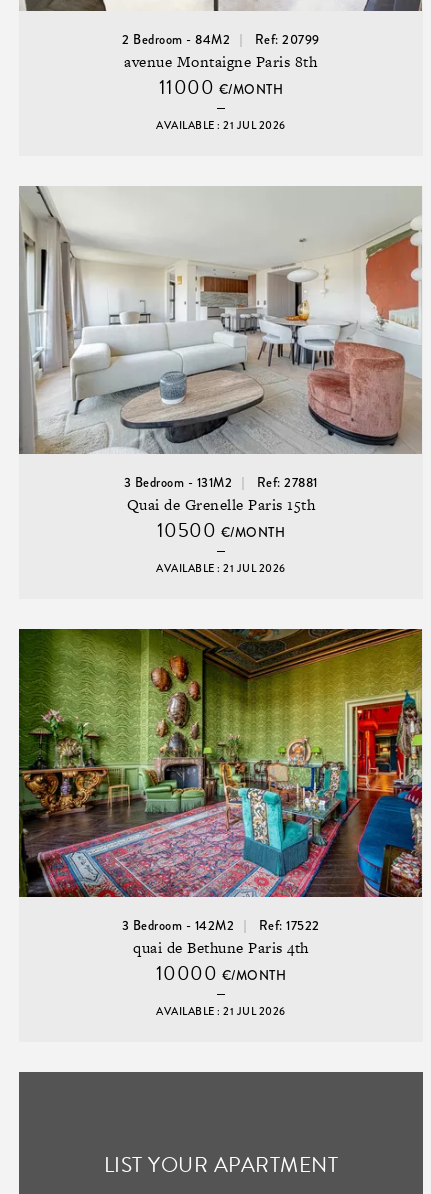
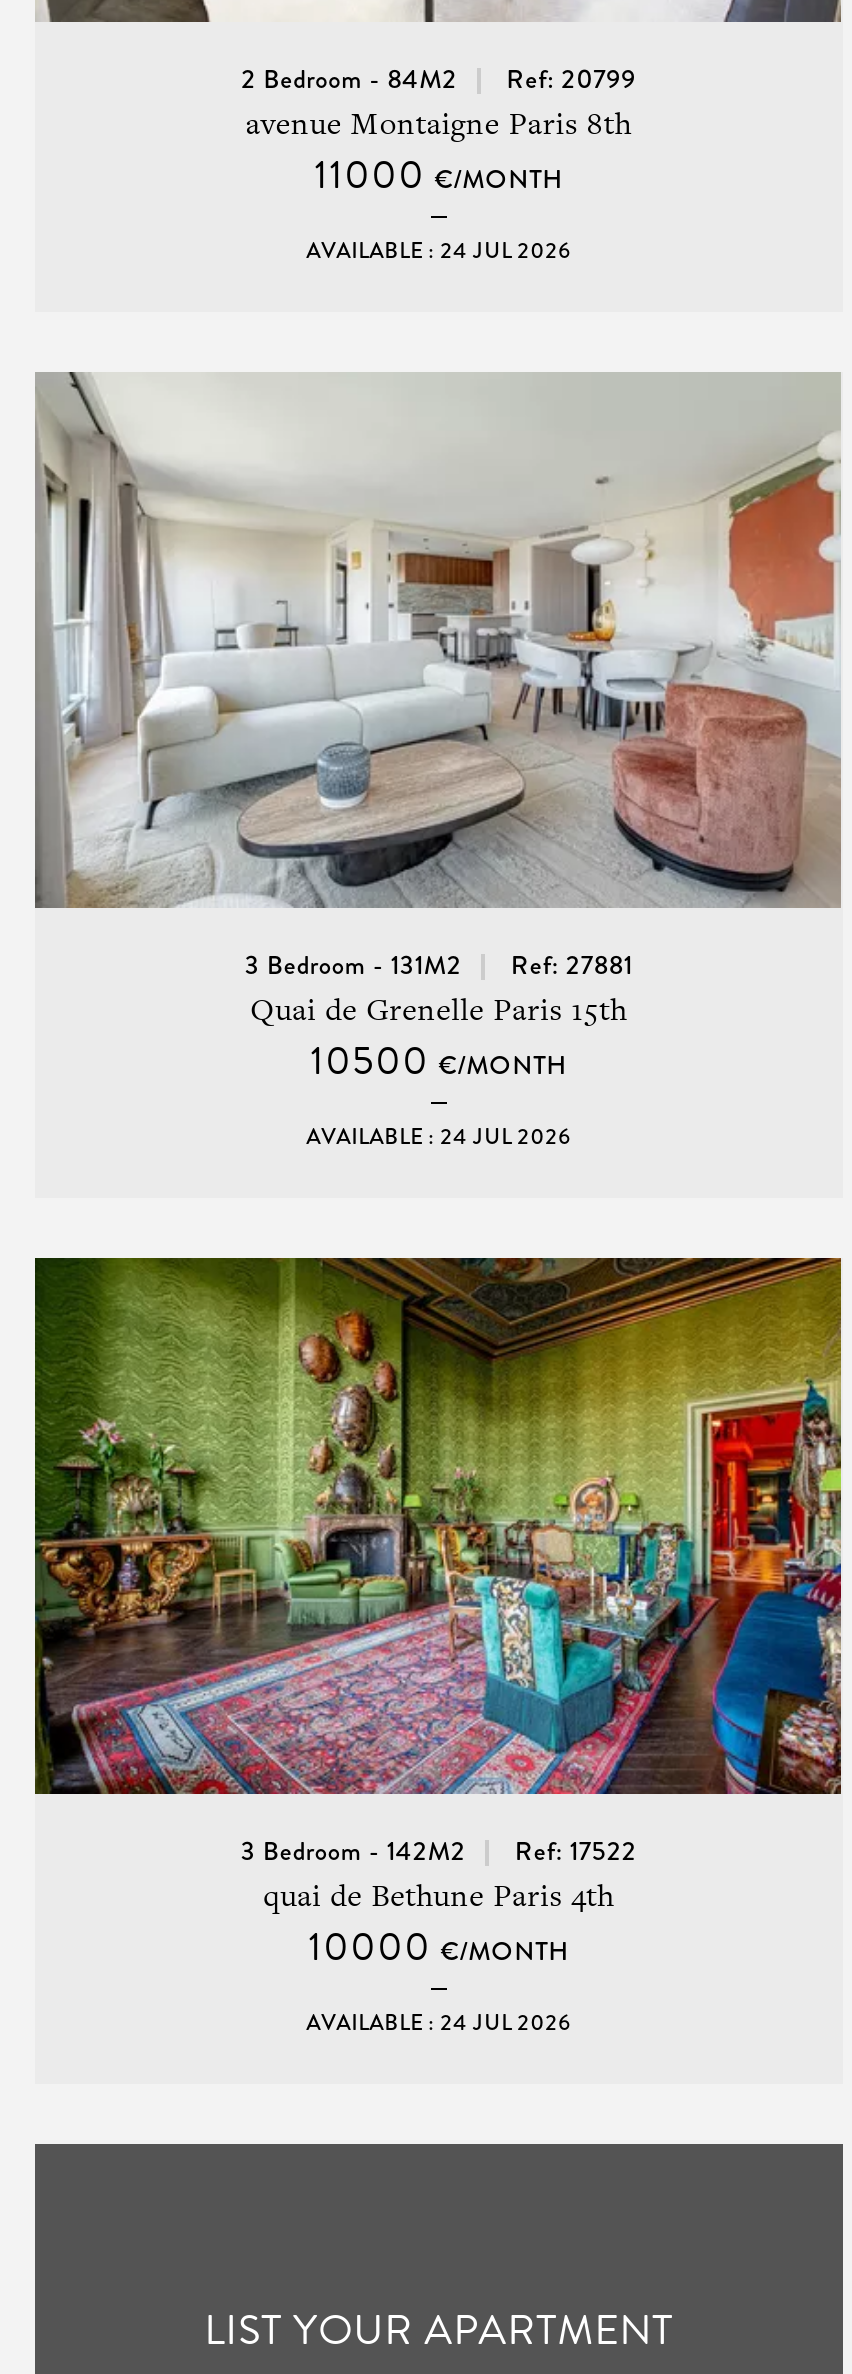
[156,117,286,132] AVAILABLE : 21 JUL 2026 -> [306,235,571,265] AVAILABLE : 24 JUL 2026
[156,560,286,575] AVAILABLE : 21 JUL 2026 -> [306,1121,571,1151] AVAILABLE : 24 JUL 2026
[156,1003,286,1018] AVAILABLE : 21 JUL 2026 -> [306,2007,571,2037] AVAILABLE : 24 JUL 2026

